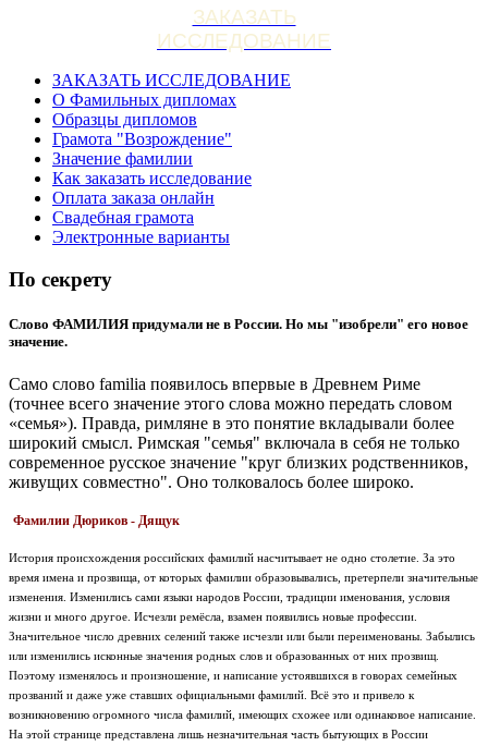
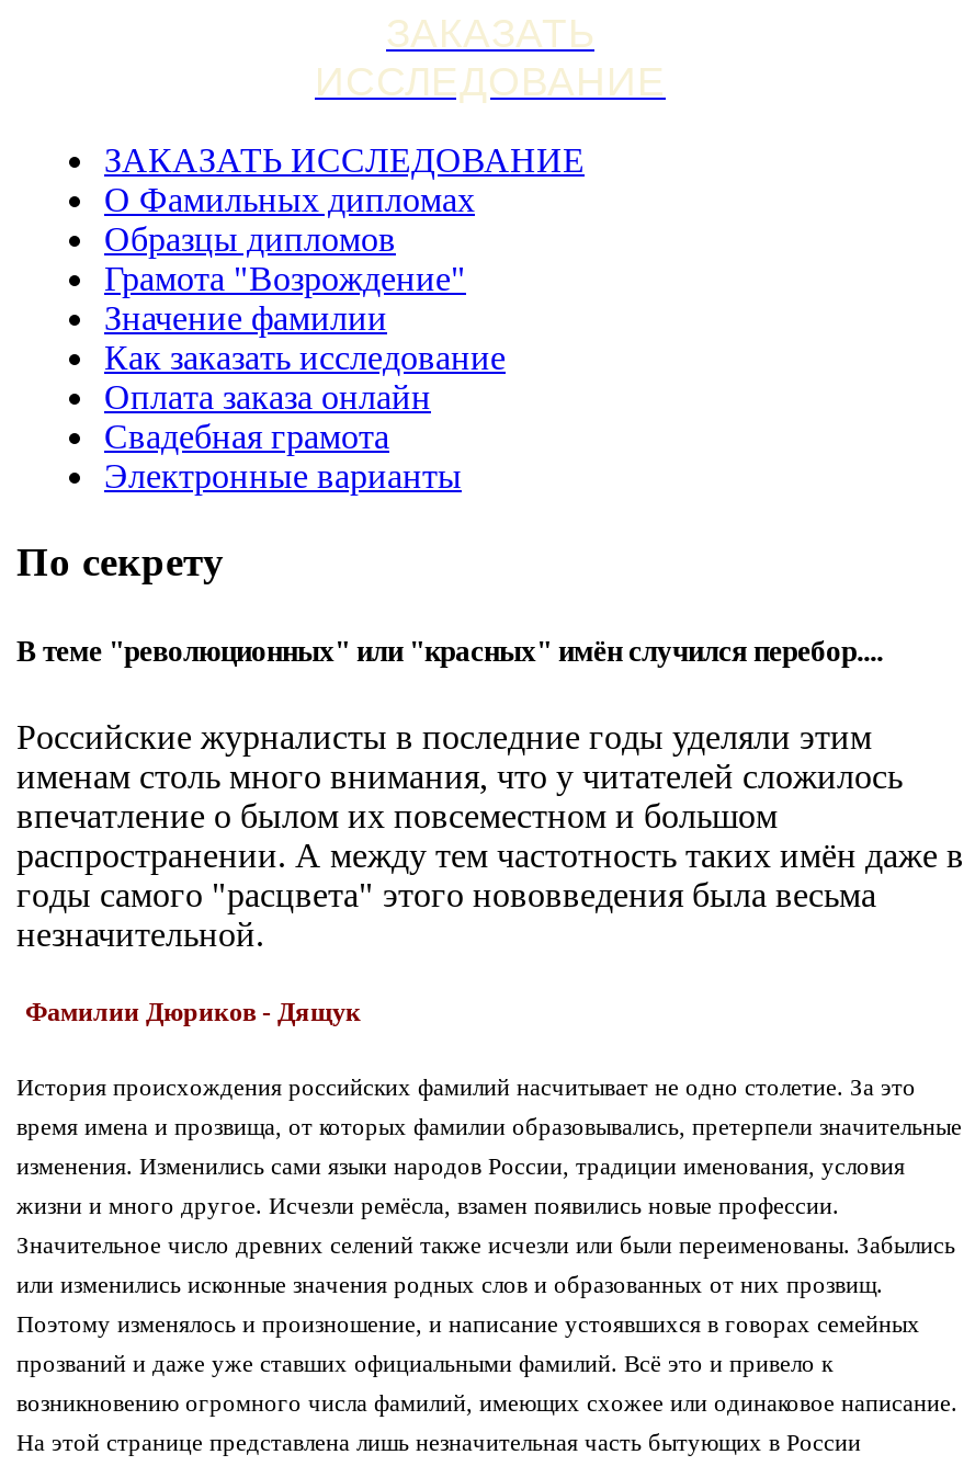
[9,316,468,349] Слово ФАМИЛИЯ придумали не в России. Но мы "изобрели" его новое | значение. -> [16,635,883,668] В теме "революционных" или "красных" имён случился перебор....
[9,375,468,491] Само слово familia появилось впервые в Древнем Риме | (точнее всего значение этого слова можно передать словом | «семья»). Правда, римляне в это понятие вкладывали более | широкий смысл. Римская "семья" включала в себя не только | современное русское значение "круг близких родственников, | живущих совместно". Оно толковалось более широко. -> [16,718,964,953] Российские журналисты в последние годы уделяли этим | именам столь много внимания, что у читателей сложилось | впечатление о былом их повсеместном и большом | распространении. А между тем частотность таких имён даже в | годы самого "расцвета" этого нововведения была весьма | незначительной.

